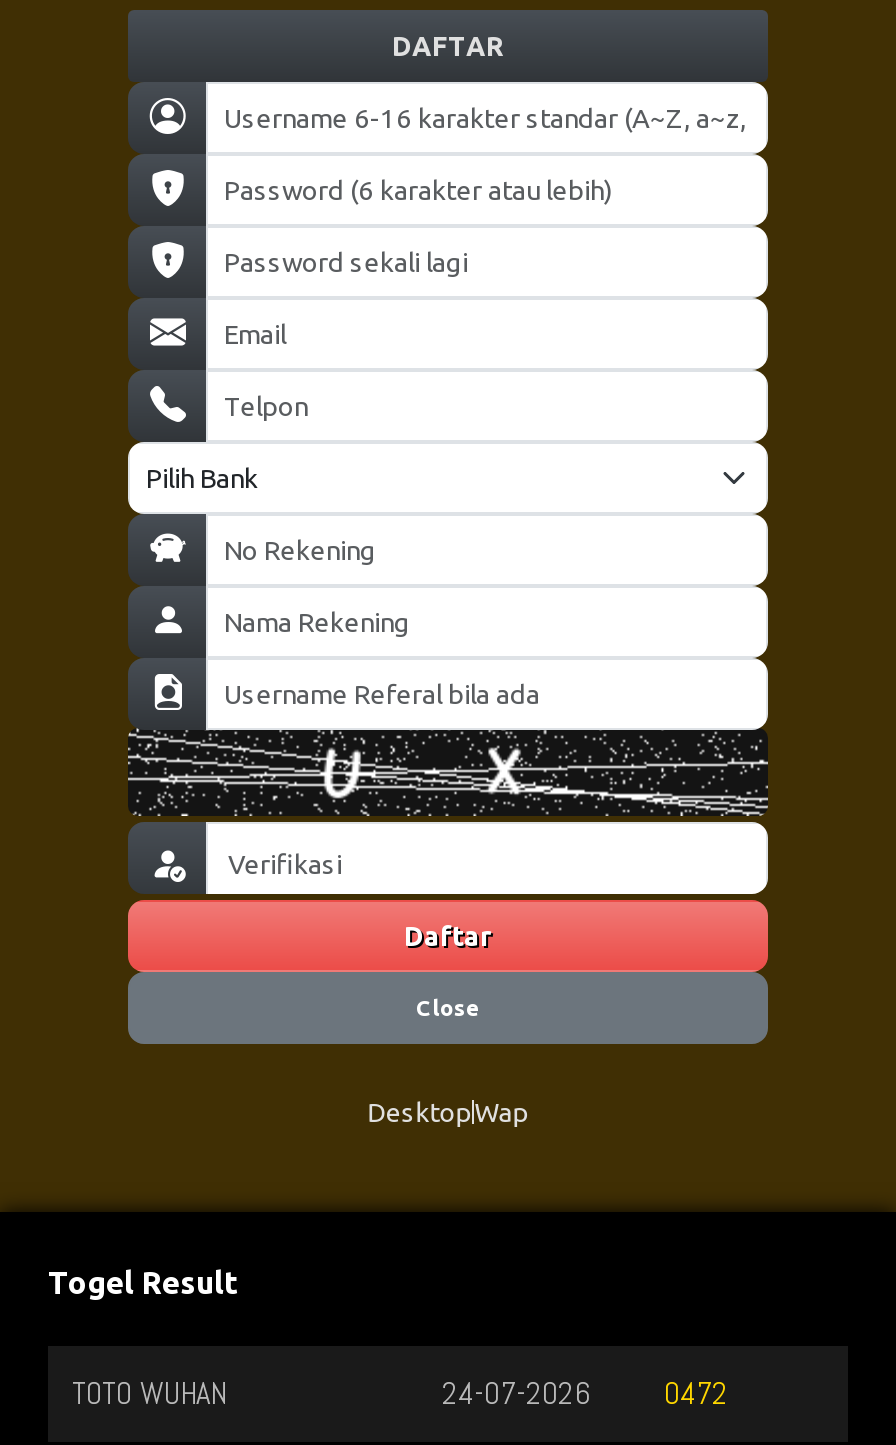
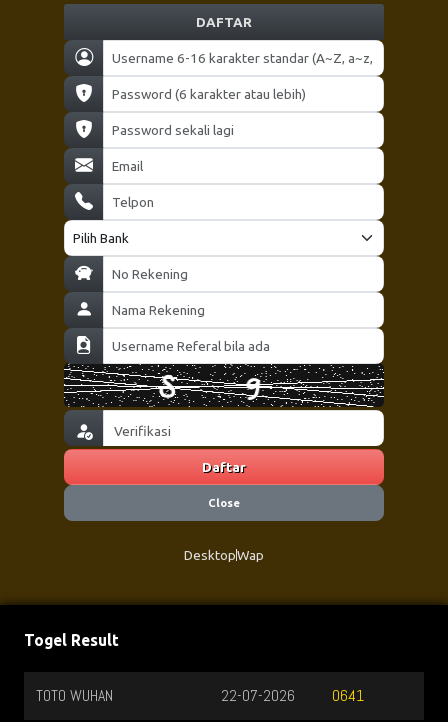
[128,730,768,818] [image] -> [63,364,385,408] [image]
[442,1373,590,1413] 24-07-2026 -> [221,685,295,705] 22-07-2026
[664,1374,728,1414] 0472 -> [332,686,364,706] 0641

